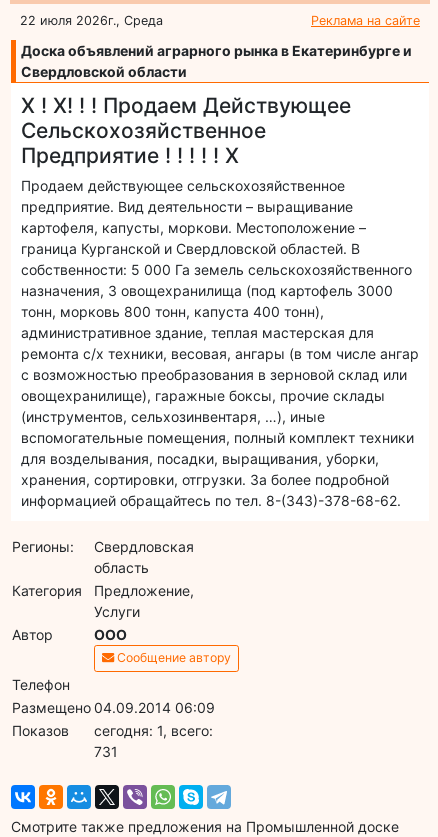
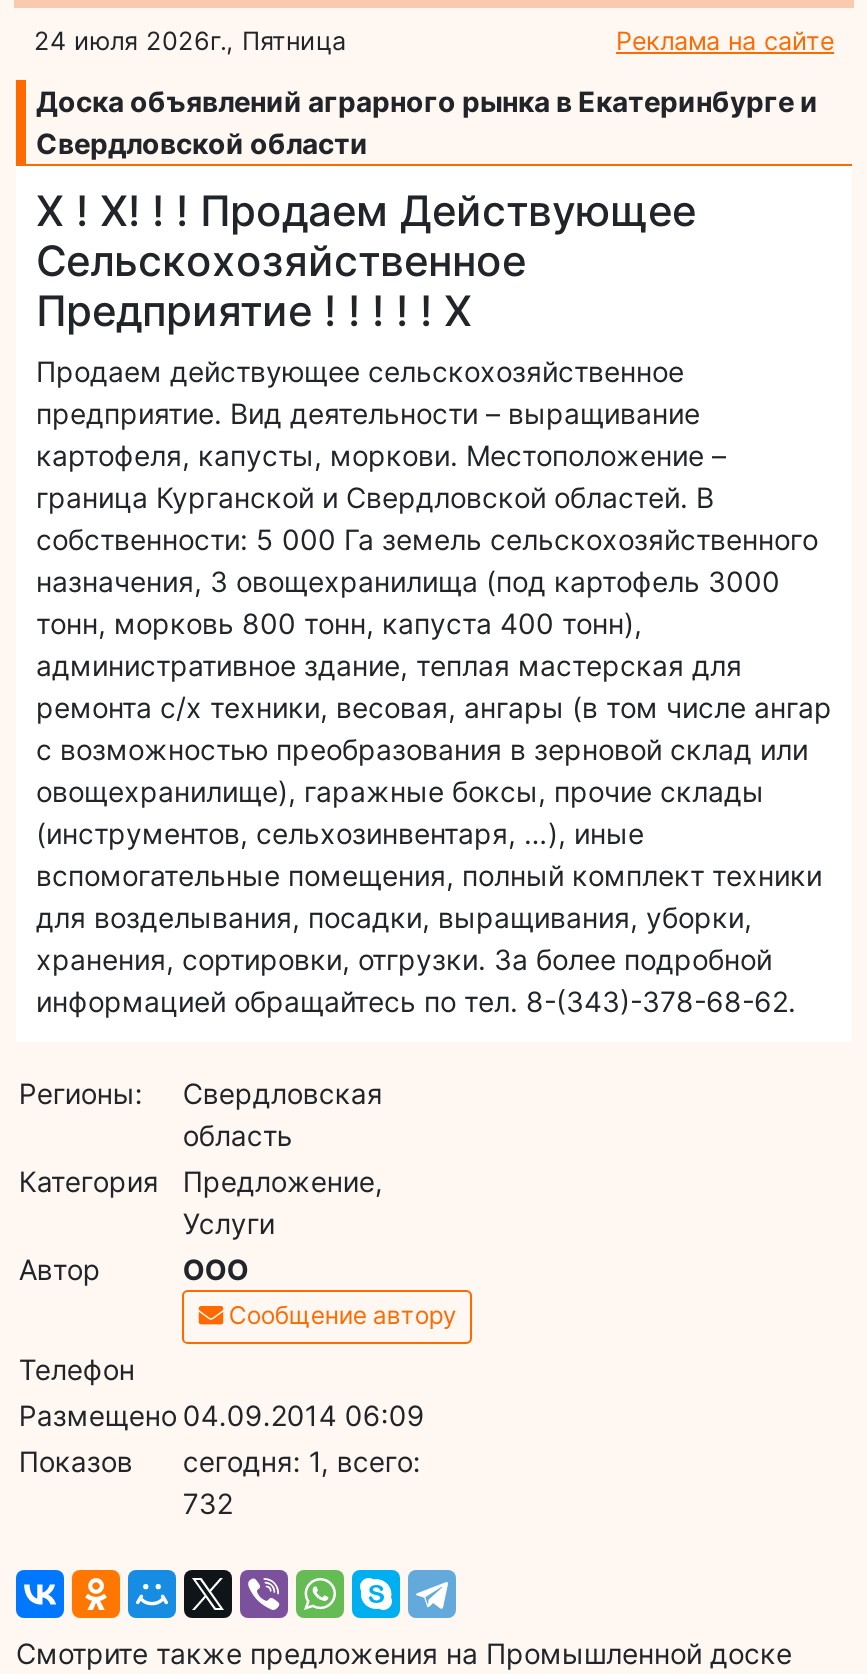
[20,13,163,28] 22 июля 2026г., Среда -> [34,25,346,55] 24 июля 2026г., Пятница
[94,743,118,760] 731 -> [183,1485,233,1519] 732

